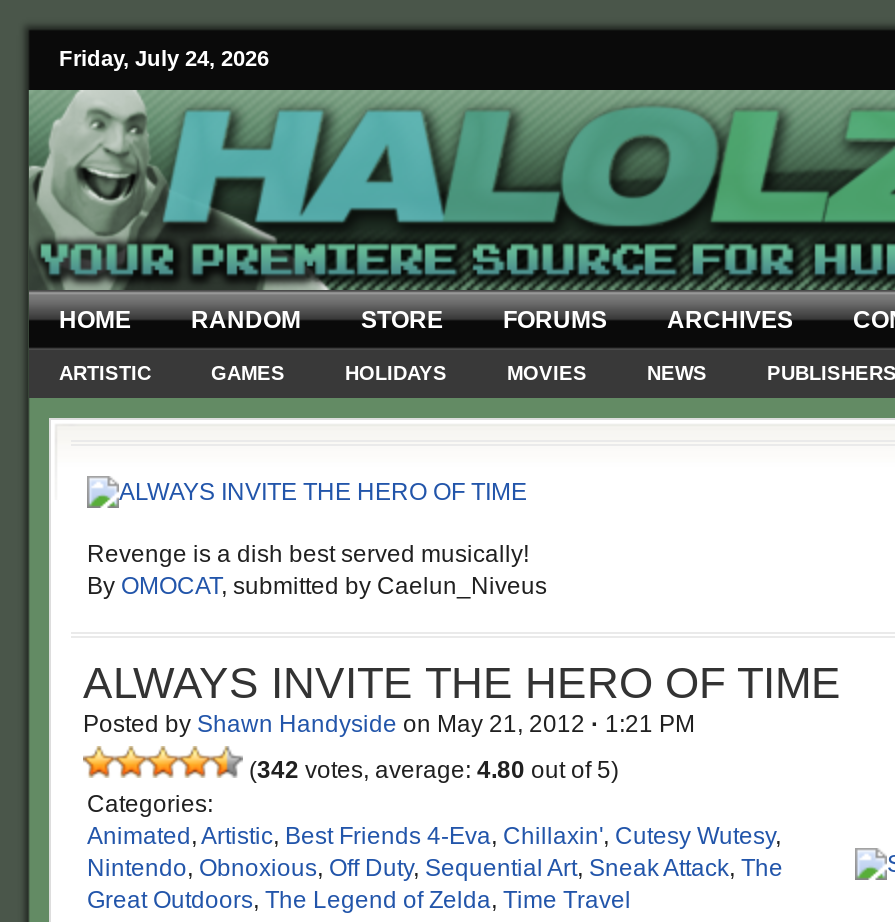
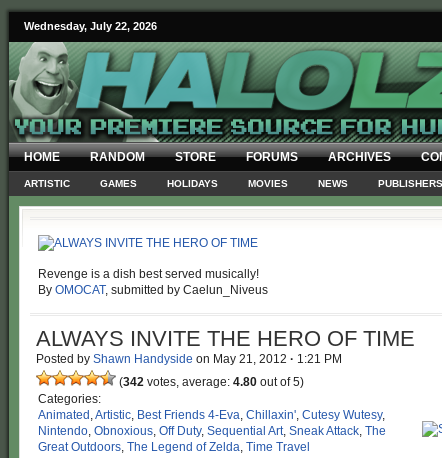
[59,46,269,70] Friday, July 24, 2026 -> [24,20,157,32] Wednesday, July 22, 2026

